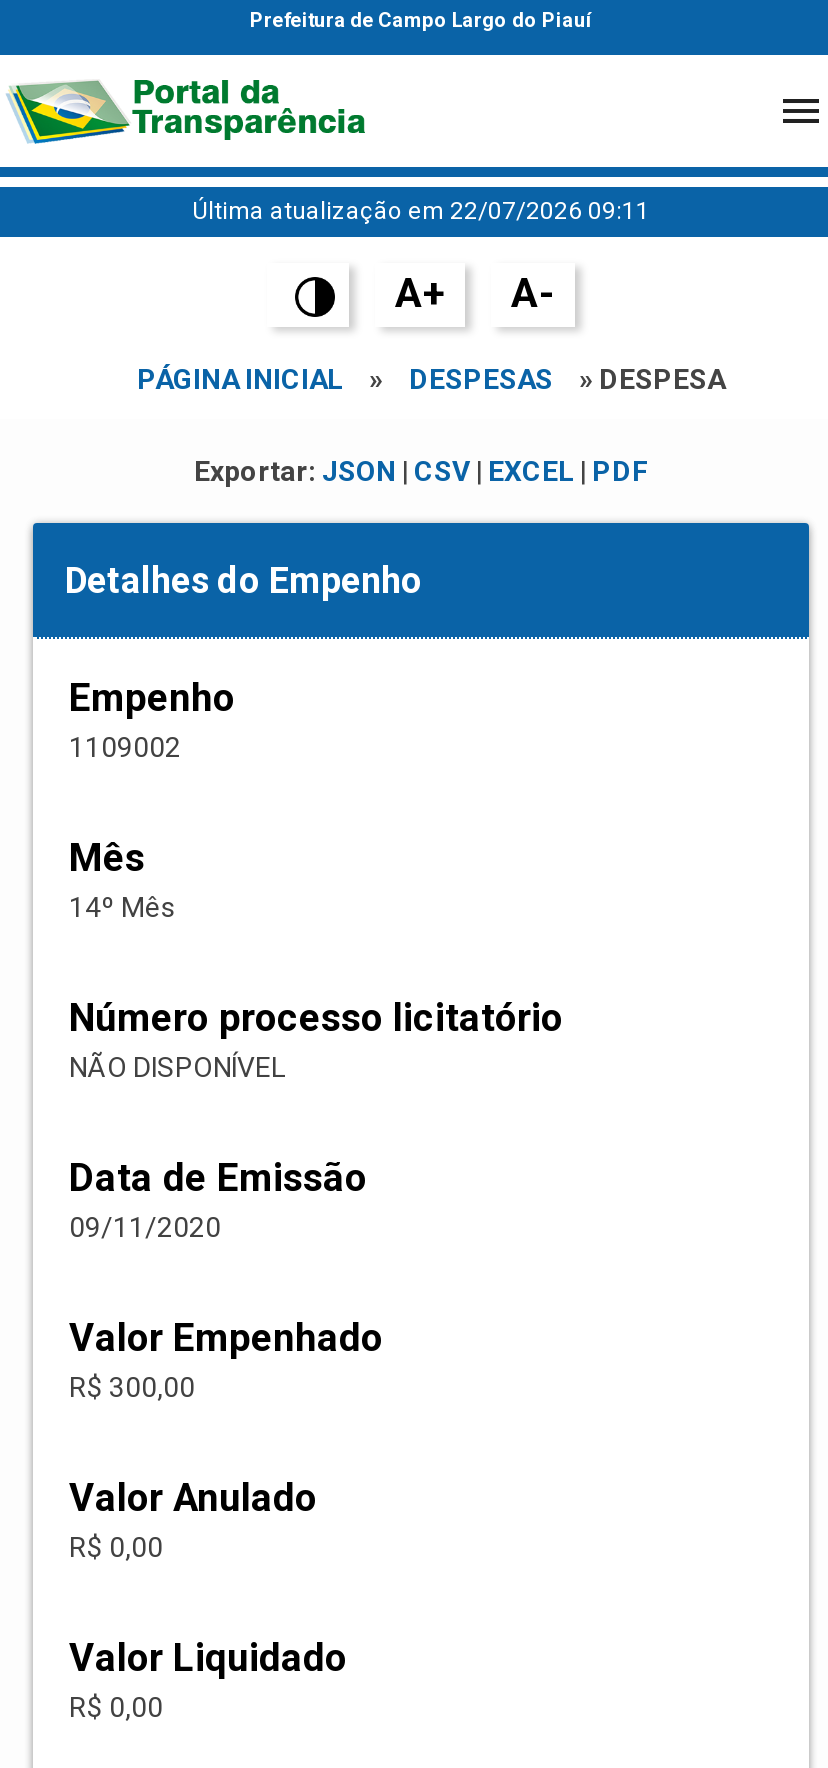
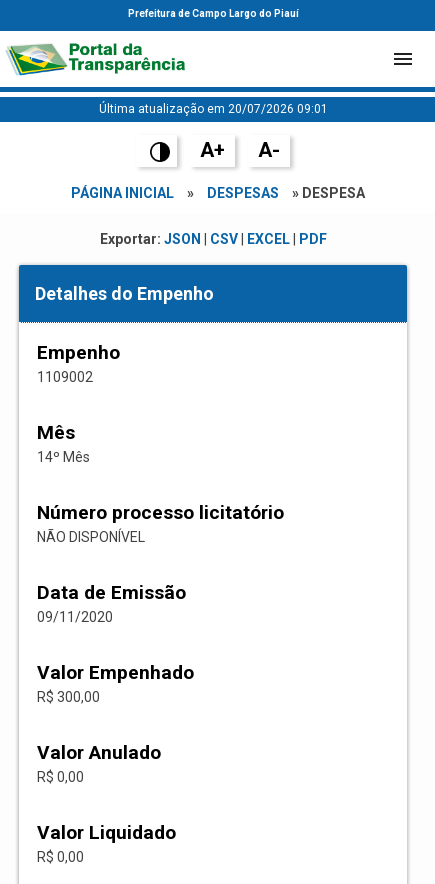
[192,197,650,225] Última atualização em 22/07/2026 09:11 -> [98,102,327,116] Última atualização em 20/07/2026 09:01

